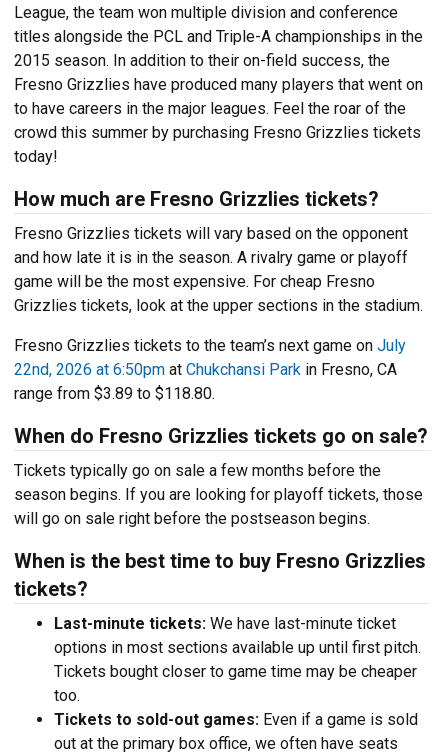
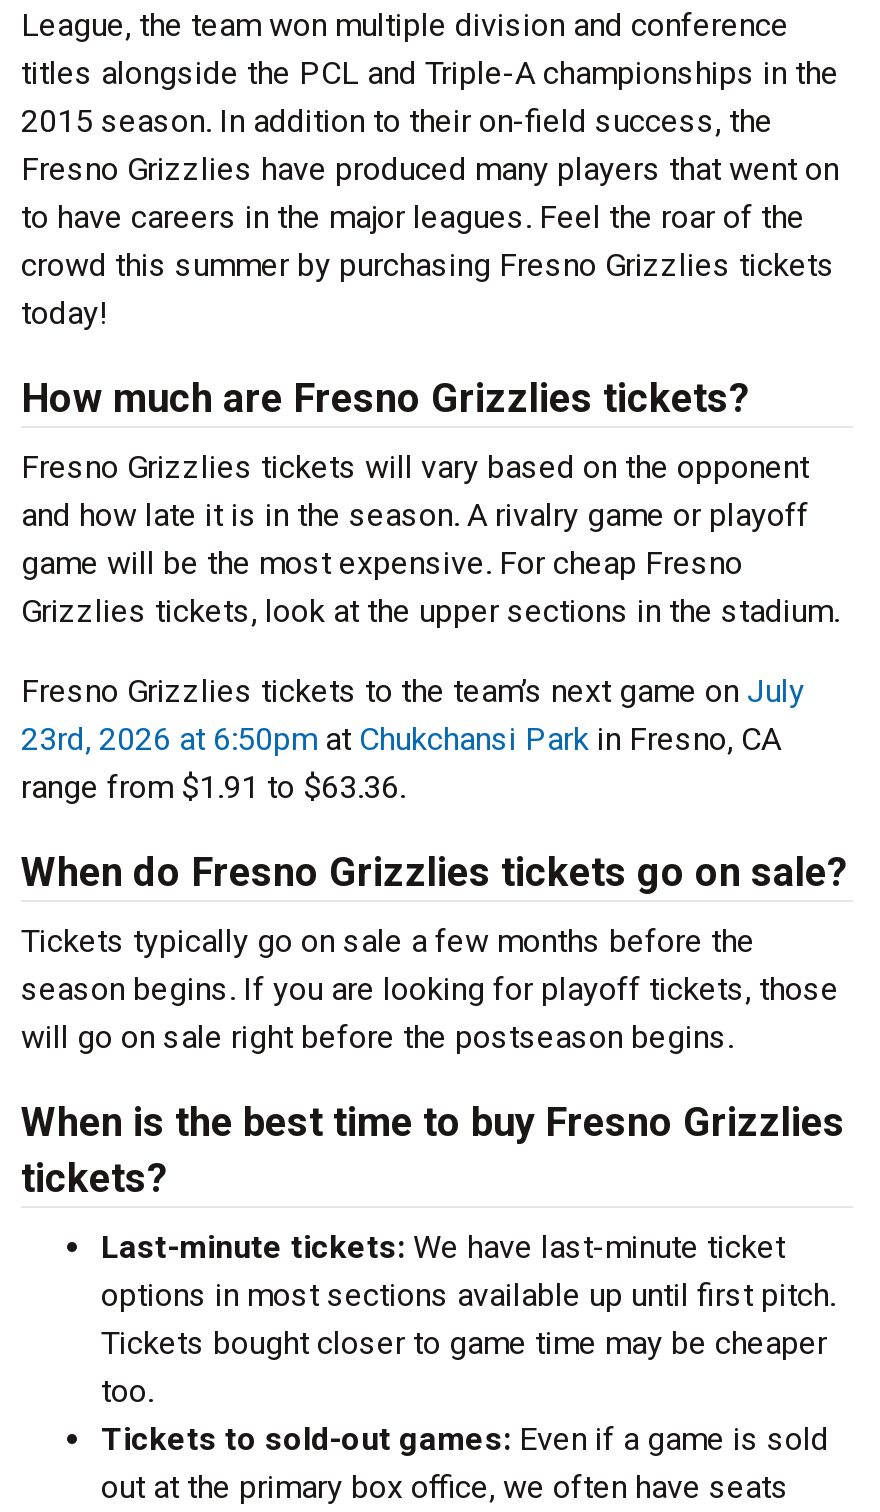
[14,360,397,379] 22nd, 2026 at 6:50pm at Chukchansi Park in Fresno, CA -> [21,720,781,758] 23rd, 2026 at 6:50pm at Chukchansi Park in Fresno, CA
[14,384,215,403] range from $3.89 to $118.80. -> [21,768,405,806] range from $1.91 to $63.36.

